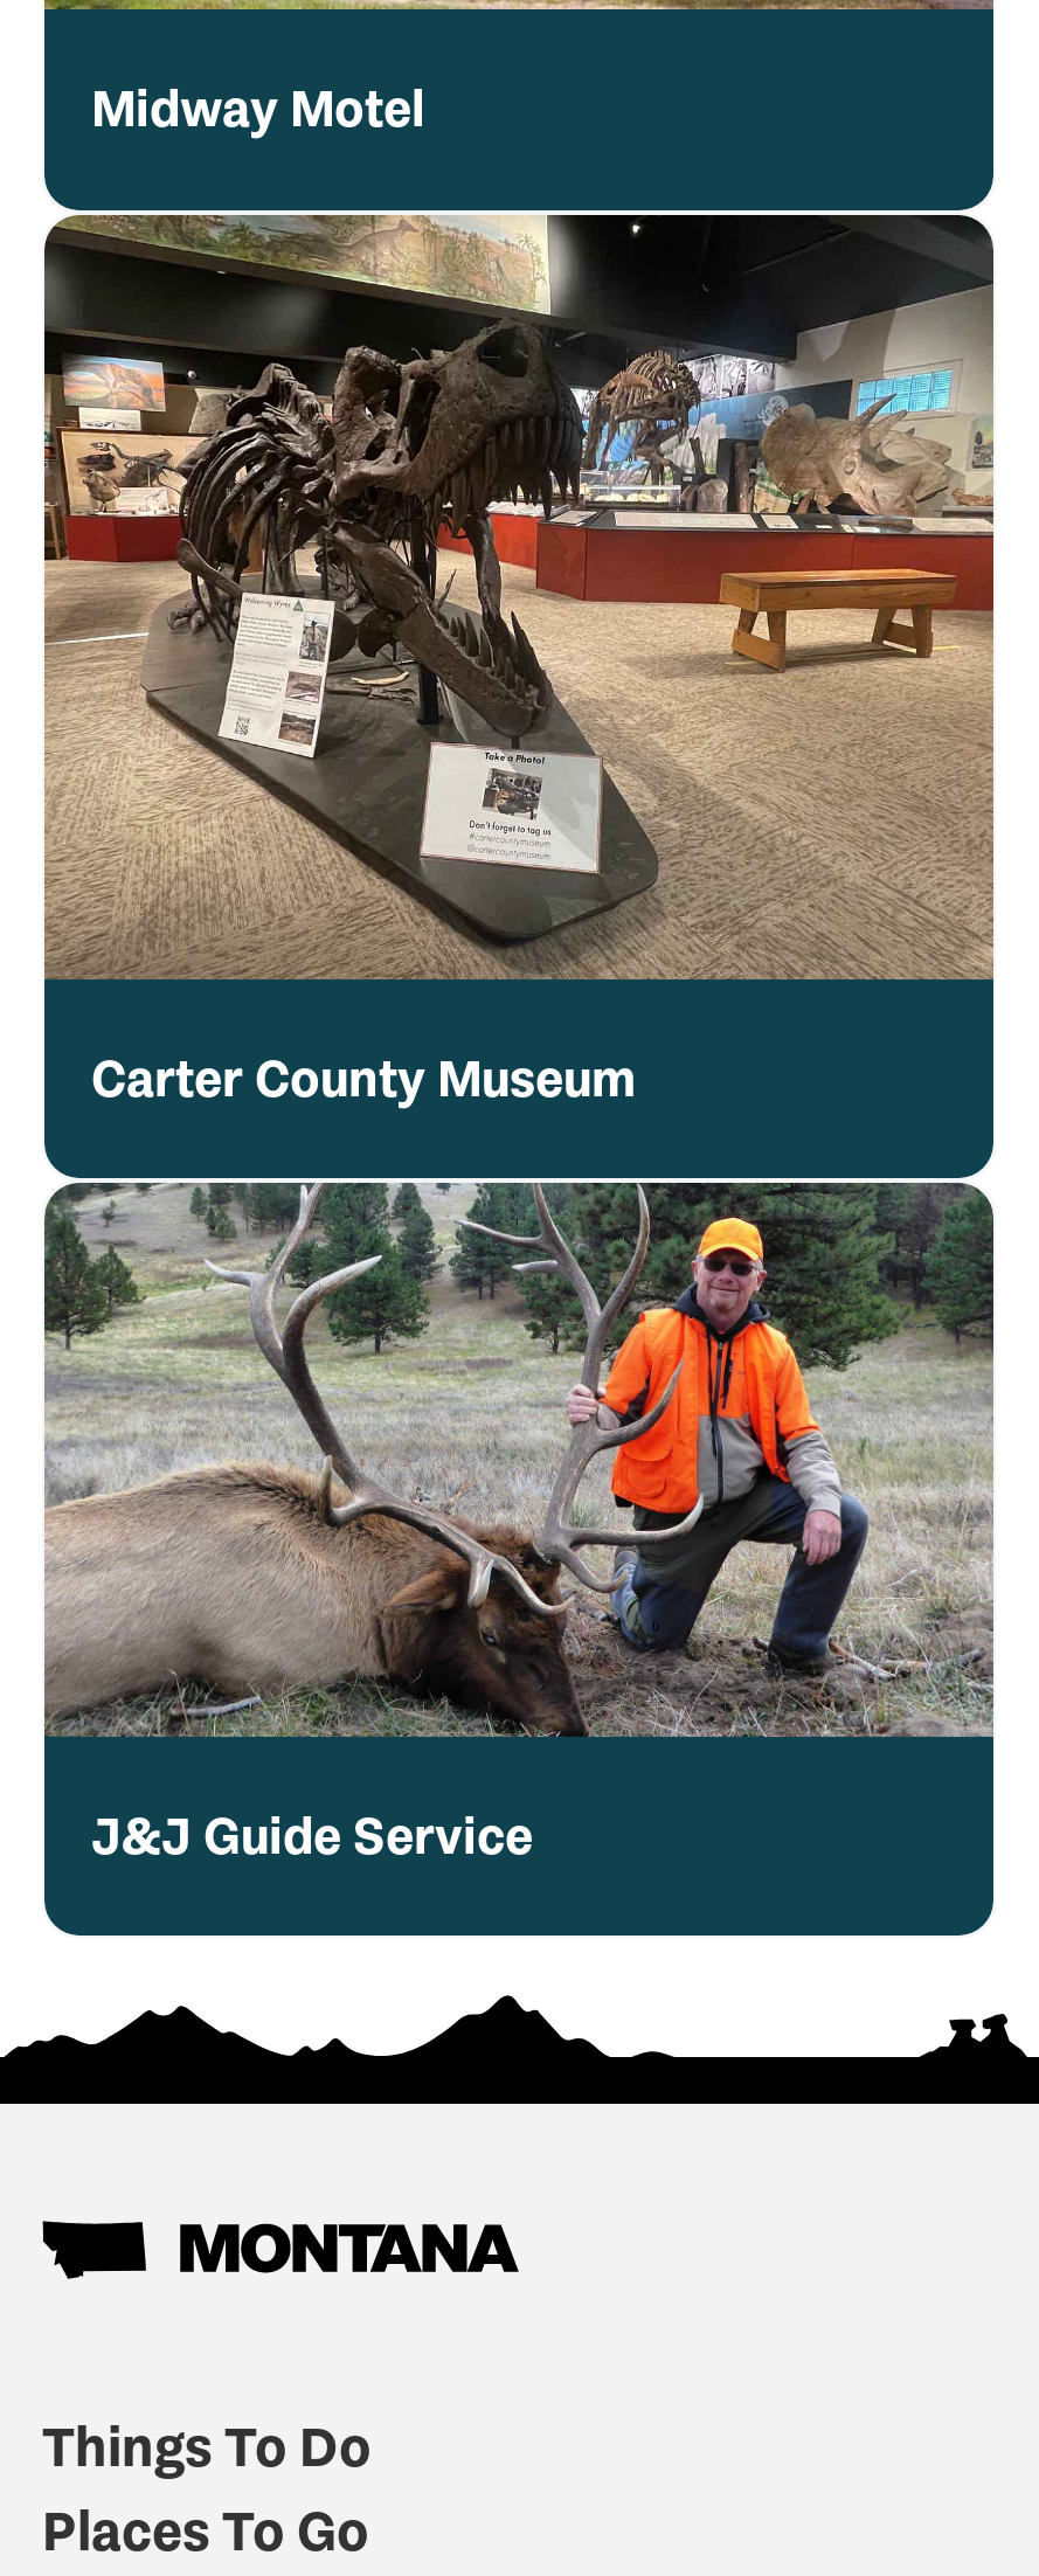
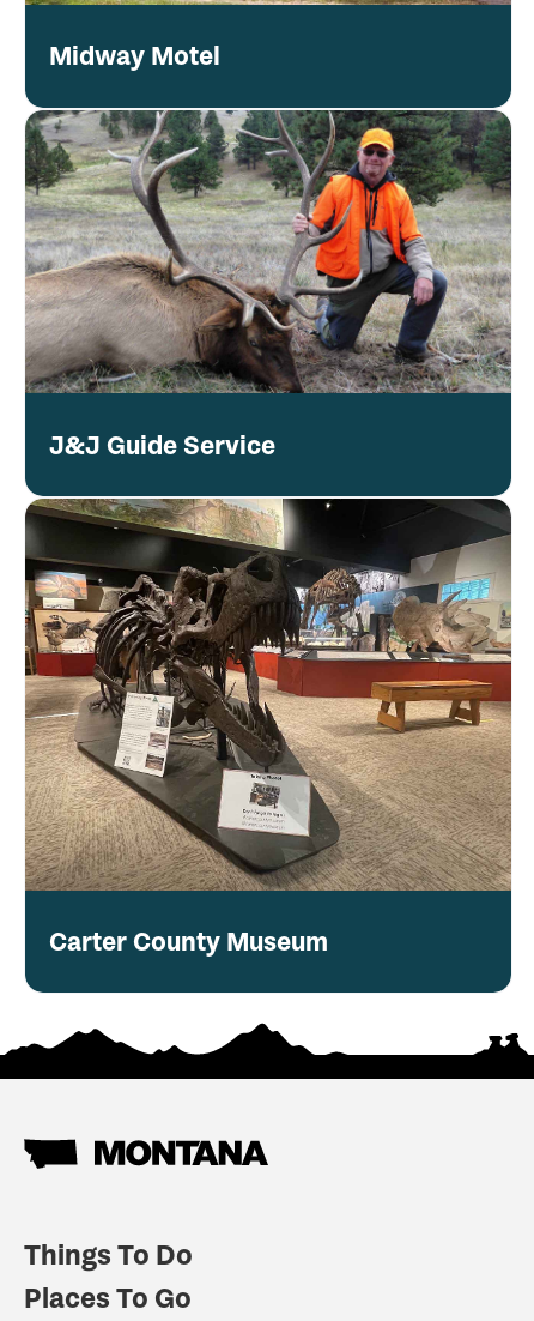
moved [44,213,993,1111] -> [24,497,512,958]: [image] | Carter County Museum
moved [42,1173,998,1869] -> [24,104,514,461]: [image] | J&J Guide Service

